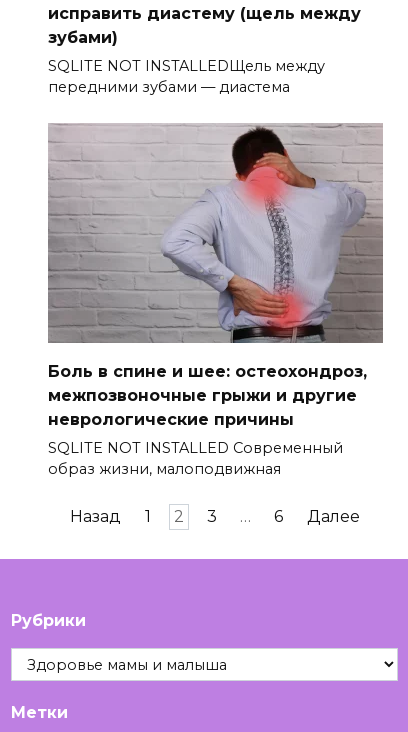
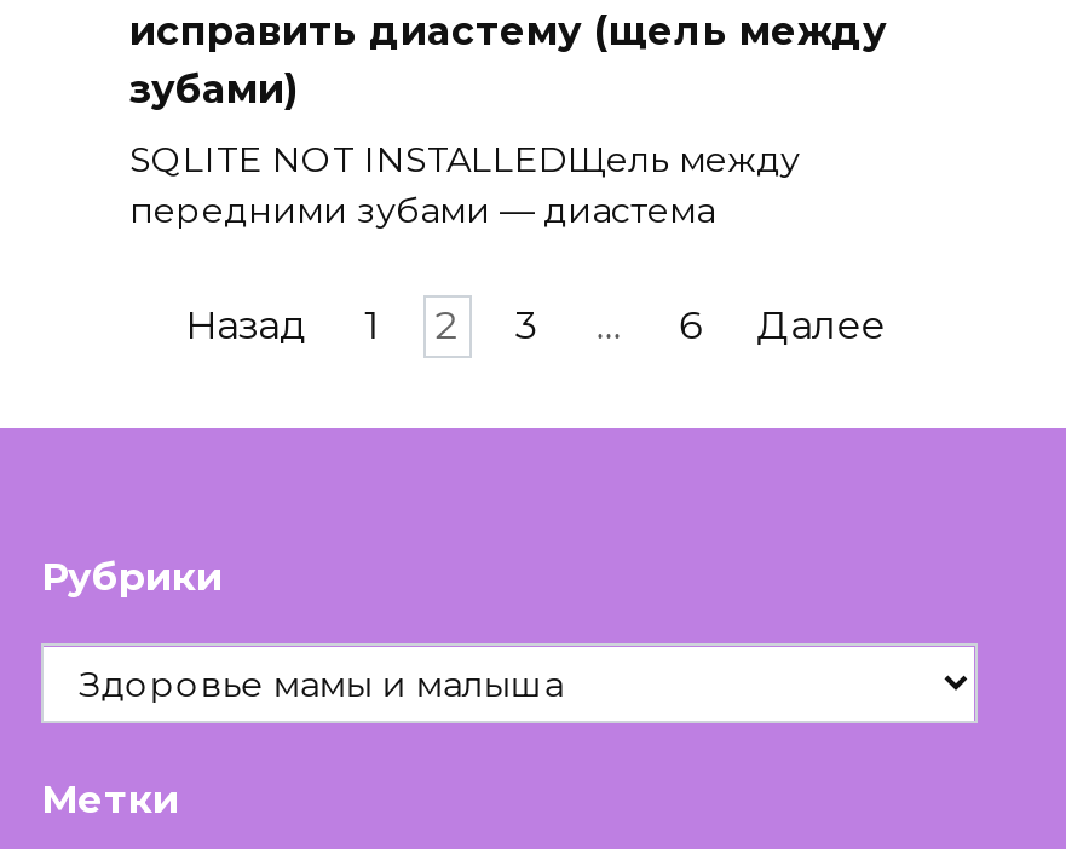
[47,123,384,478] [image] | Боль в спине и шее: остеохондроз, | межпозвоночные грыжи и другие | неврологические причины | SQLITE NOT INSTALLED Современный | образ жизни, малоподвижная -> none

